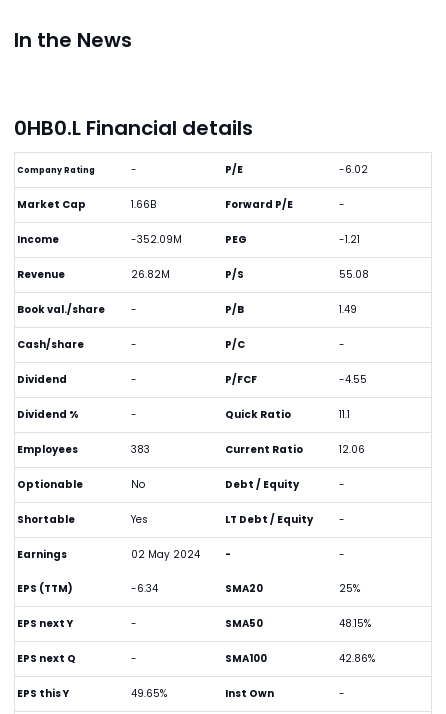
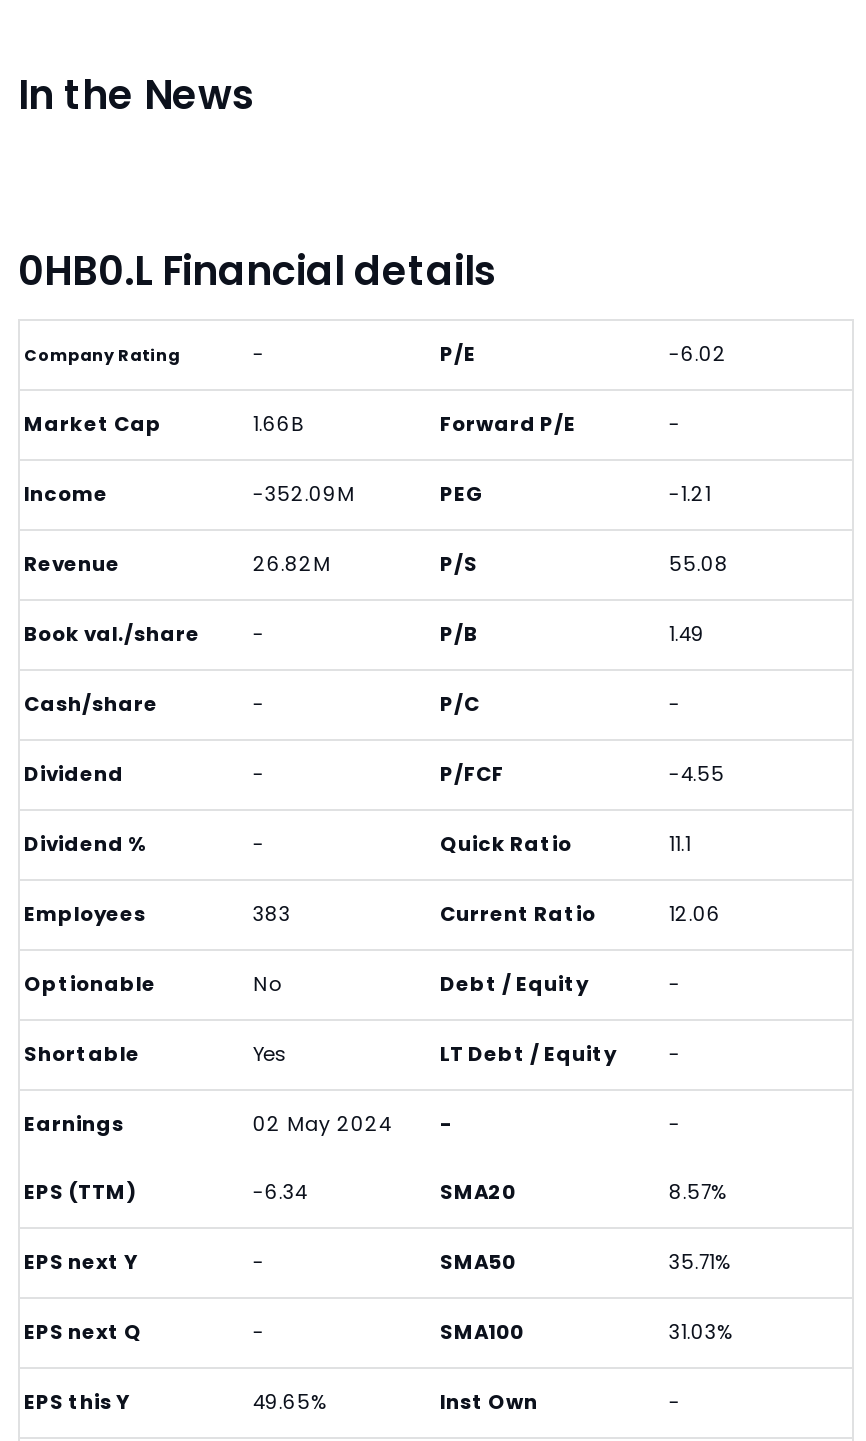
[339,581,360,596] 25% -> [669,1177,725,1207] 8.57%
[339,616,371,631] 48.15% -> [669,1247,729,1277] 35.71%
[339,651,375,666] 42.86% -> [669,1317,731,1347] 31.03%

